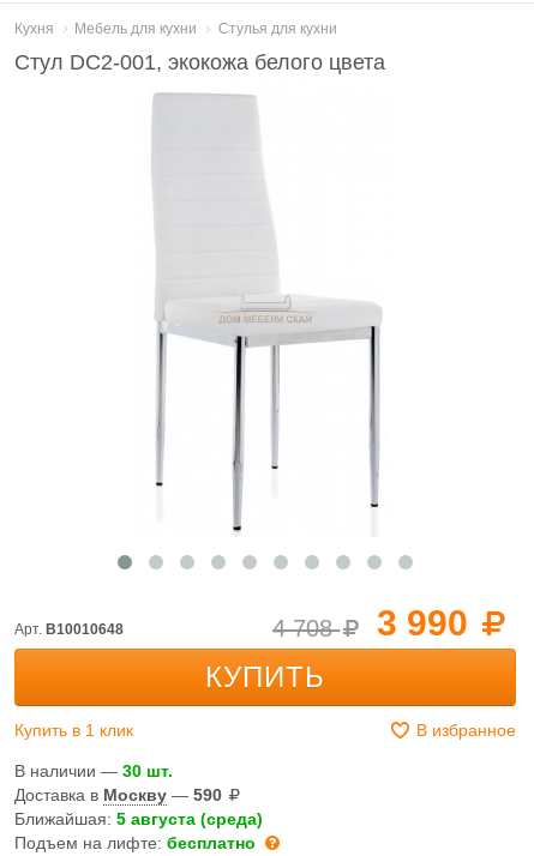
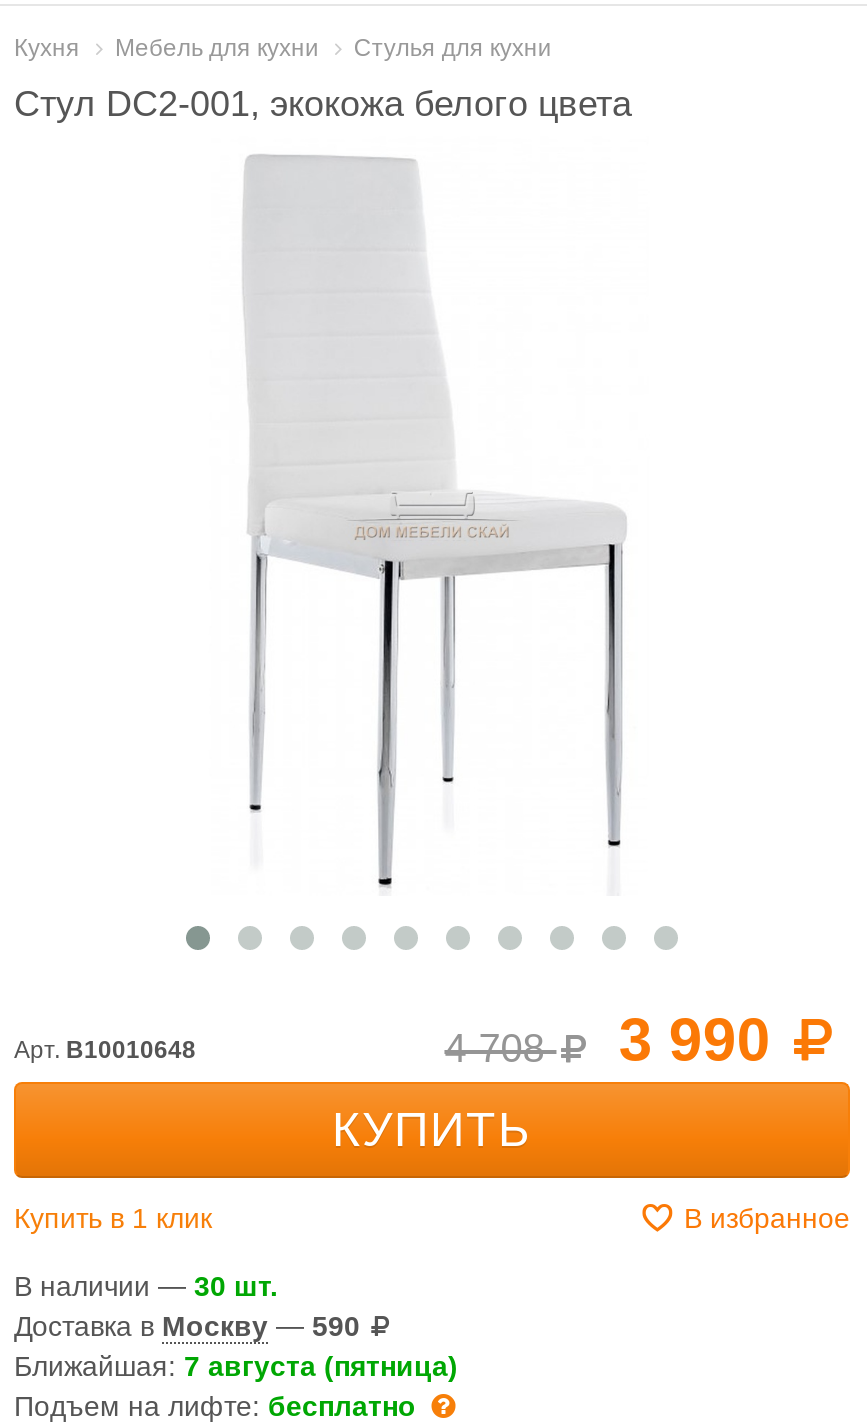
[14,809,263,828] Ближайшая: 5 августа (среда) -> [14,1350,458,1382] Ближайшая: 7 августа (пятница)

